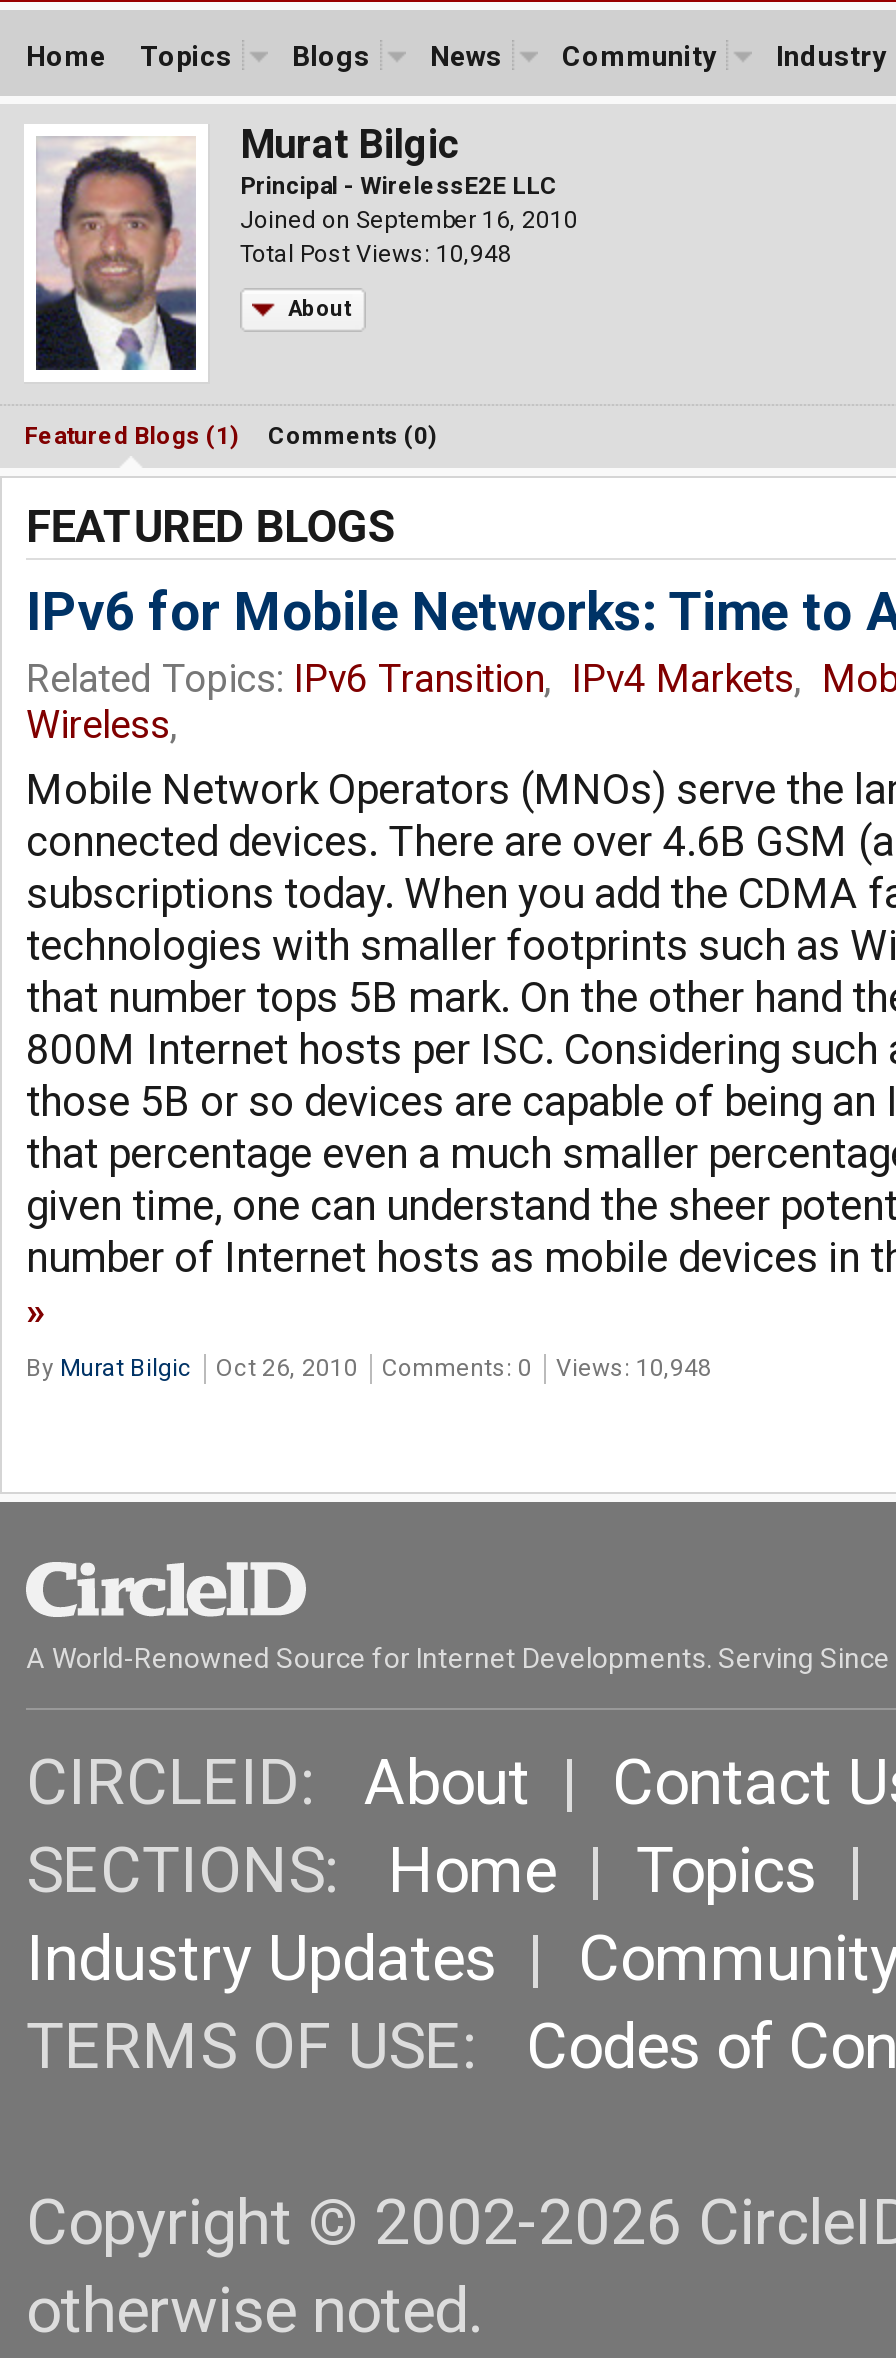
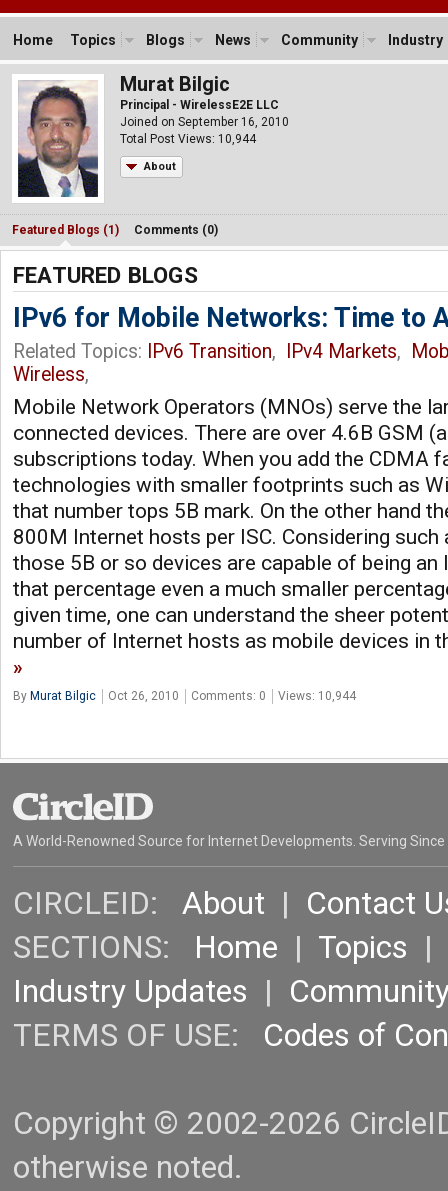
[240,240,512,268] Total Post Views: 10,948 -> [120,132,256,146] Total Post Views: 10,944
[26,1354,712,1382] By Murat Bilgic Oct 26, 2010 Comments: 0 Views: 10,948 -> [13,689,356,703] By Murat Bilgic Oct 26, 2010 Comments: 0 Views: 10,944

